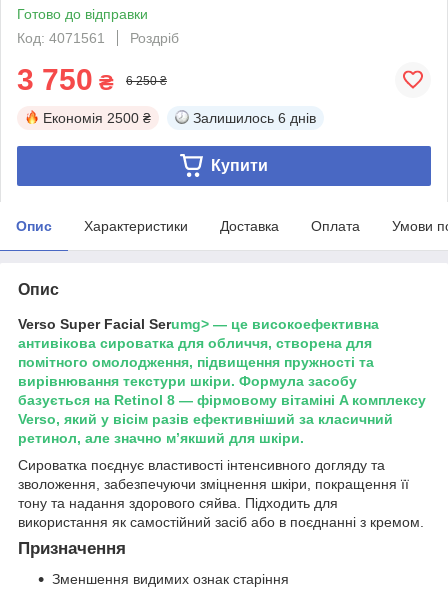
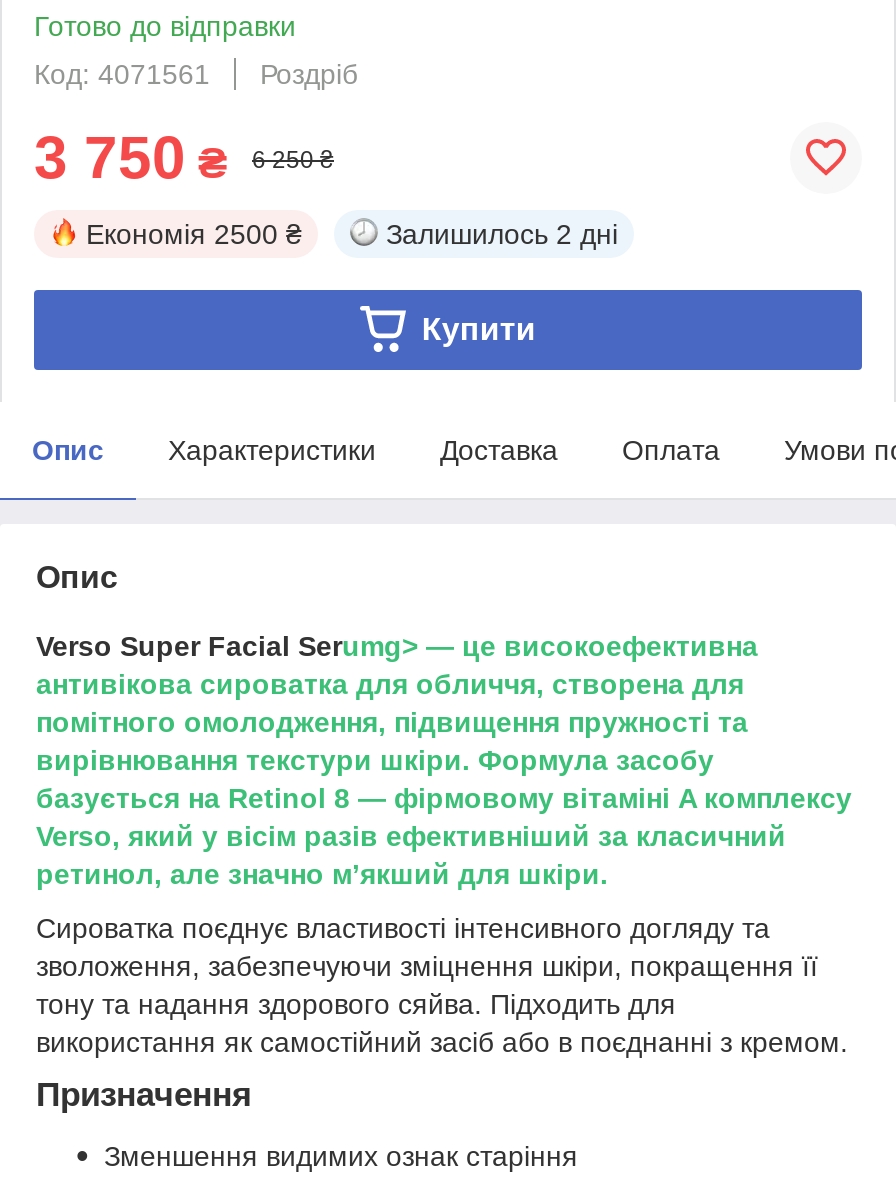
[193,110,316,126] Залишилось 6 днів -> [386,218,618,250] Залишилось 2 дні

